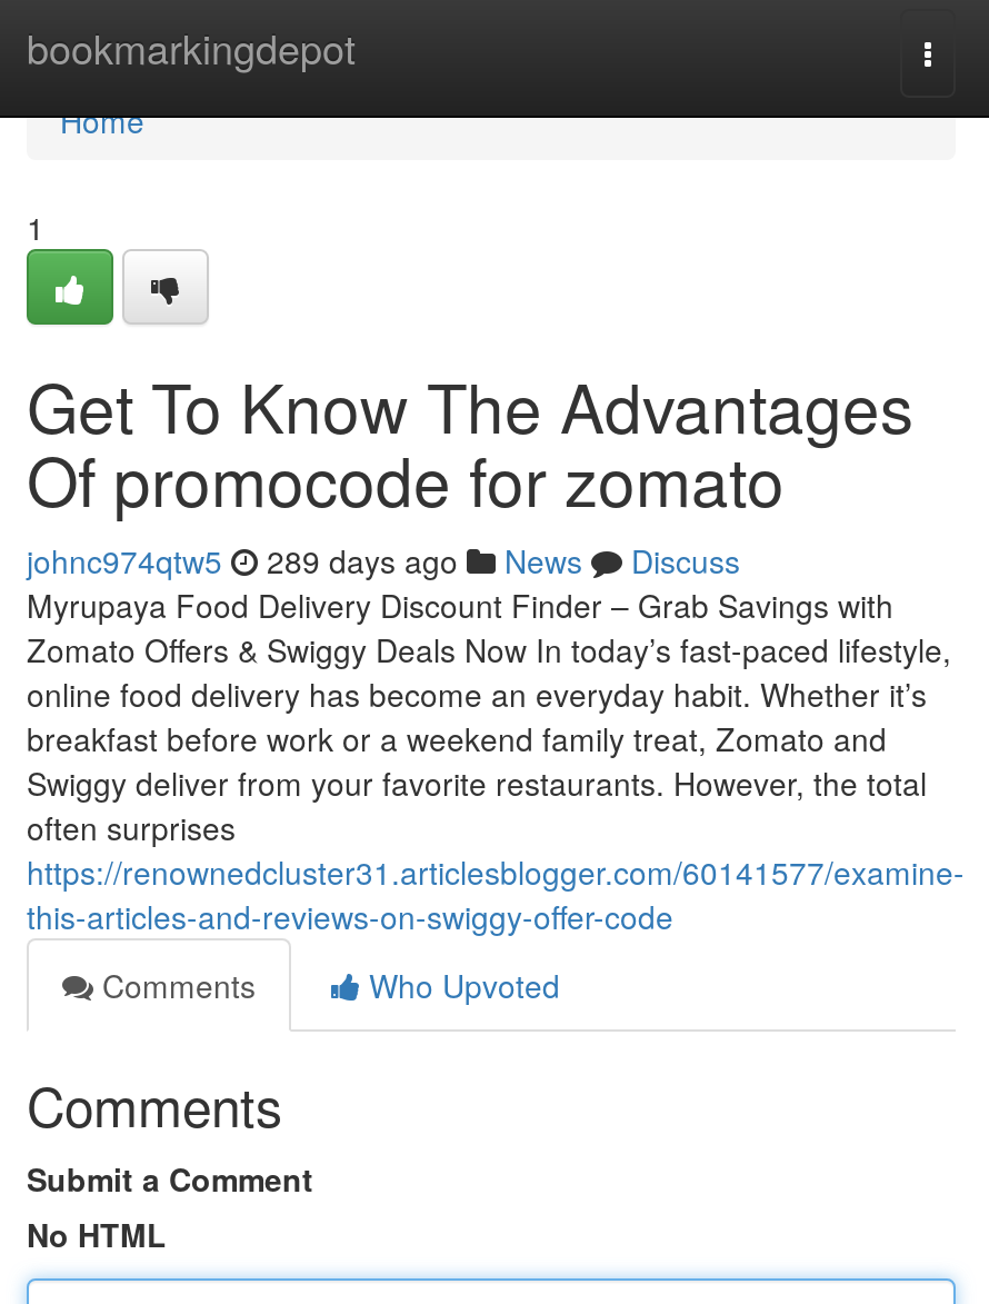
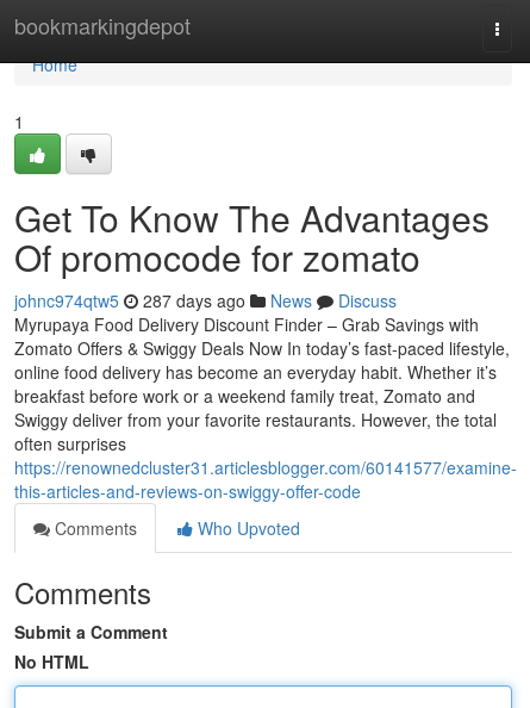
[27,538,740,583] johnc974qtw5 289 days ago News Discuss -> [14,288,397,312] johnc974qtw5 287 days ago News Discuss

